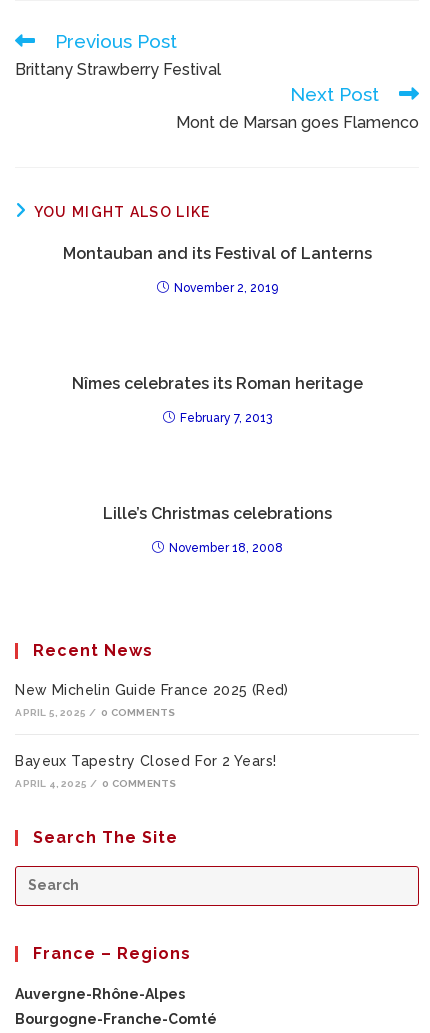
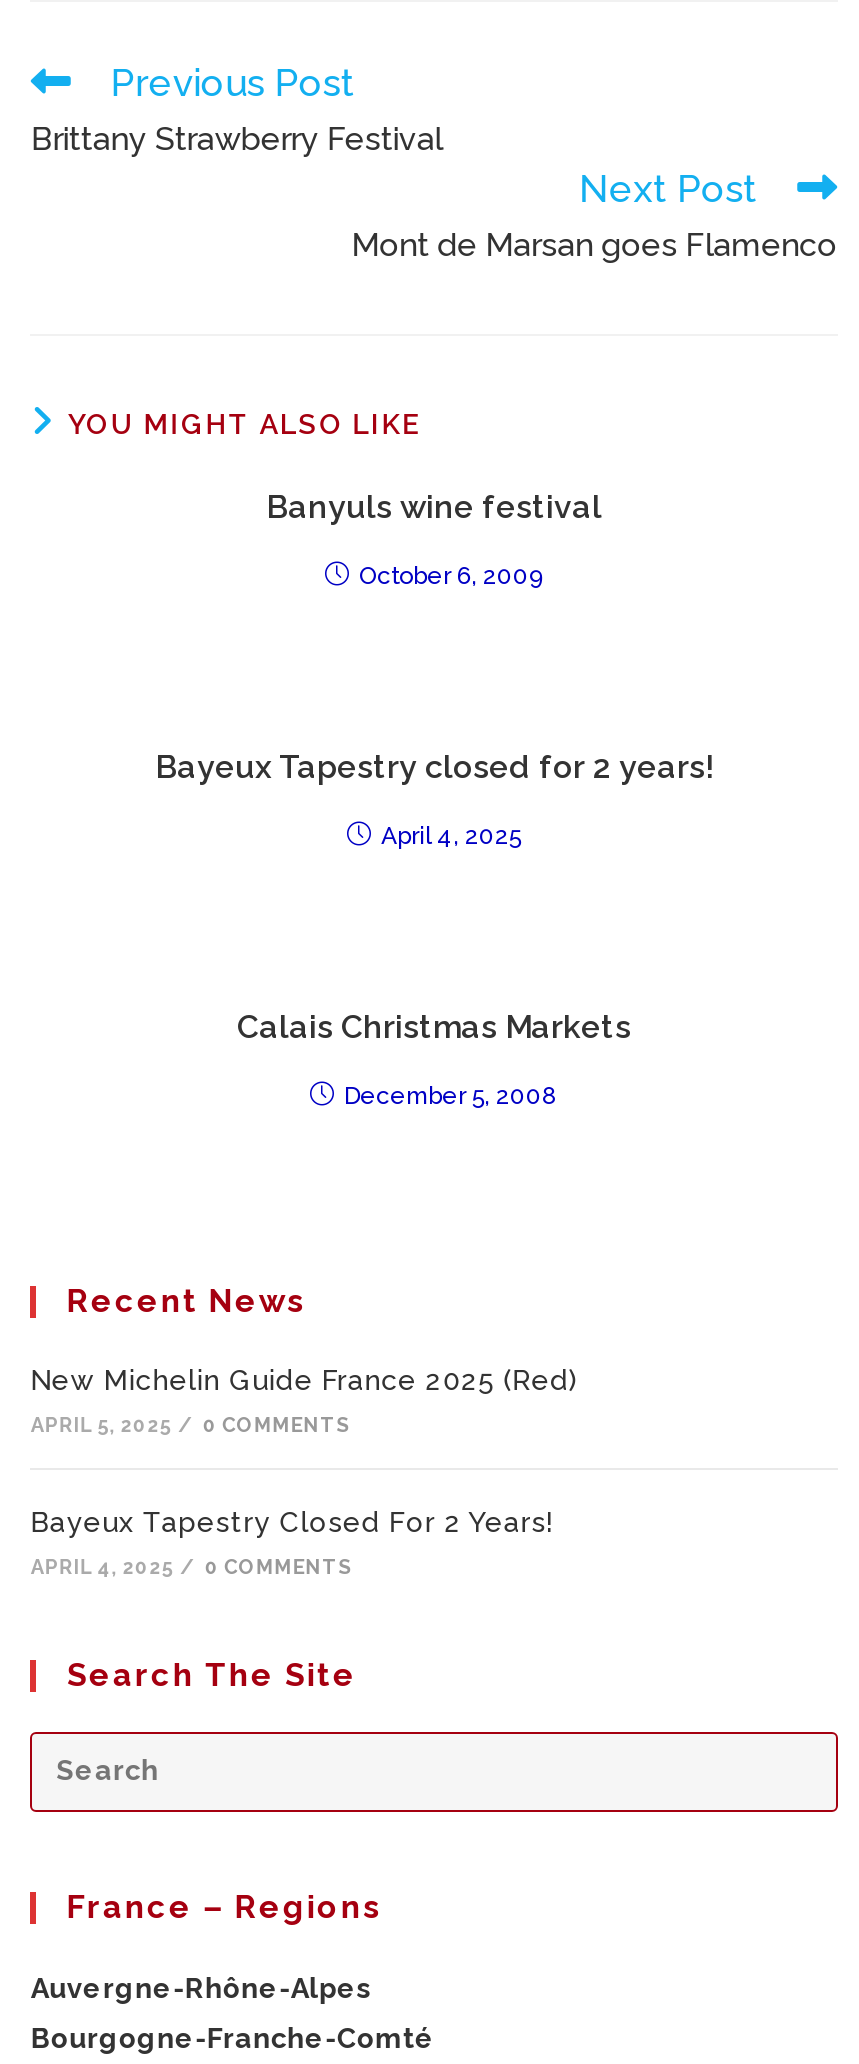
[62,244,371,263] Montauban and its Festival of Lanterns -> [266,487,602,525] Banyuls wine festival
[173,281,277,295] November 2, 2019 -> [359,561,543,589] October 6, 2009
[71,374,362,393] Nîmes celebrates its Roman heritage -> [155,747,713,785] Bayeux Tapestry closed for 2 years!
[179,411,271,425] February 7, 2013 -> [381,821,521,849] April 4, 2025
[102,504,331,523] Lille’s Christmas celebrations -> [237,1007,631,1045] Calais Christmas Markets
[168,541,282,555] November 18, 2008 -> [344,1081,558,1109] December 5, 2008

